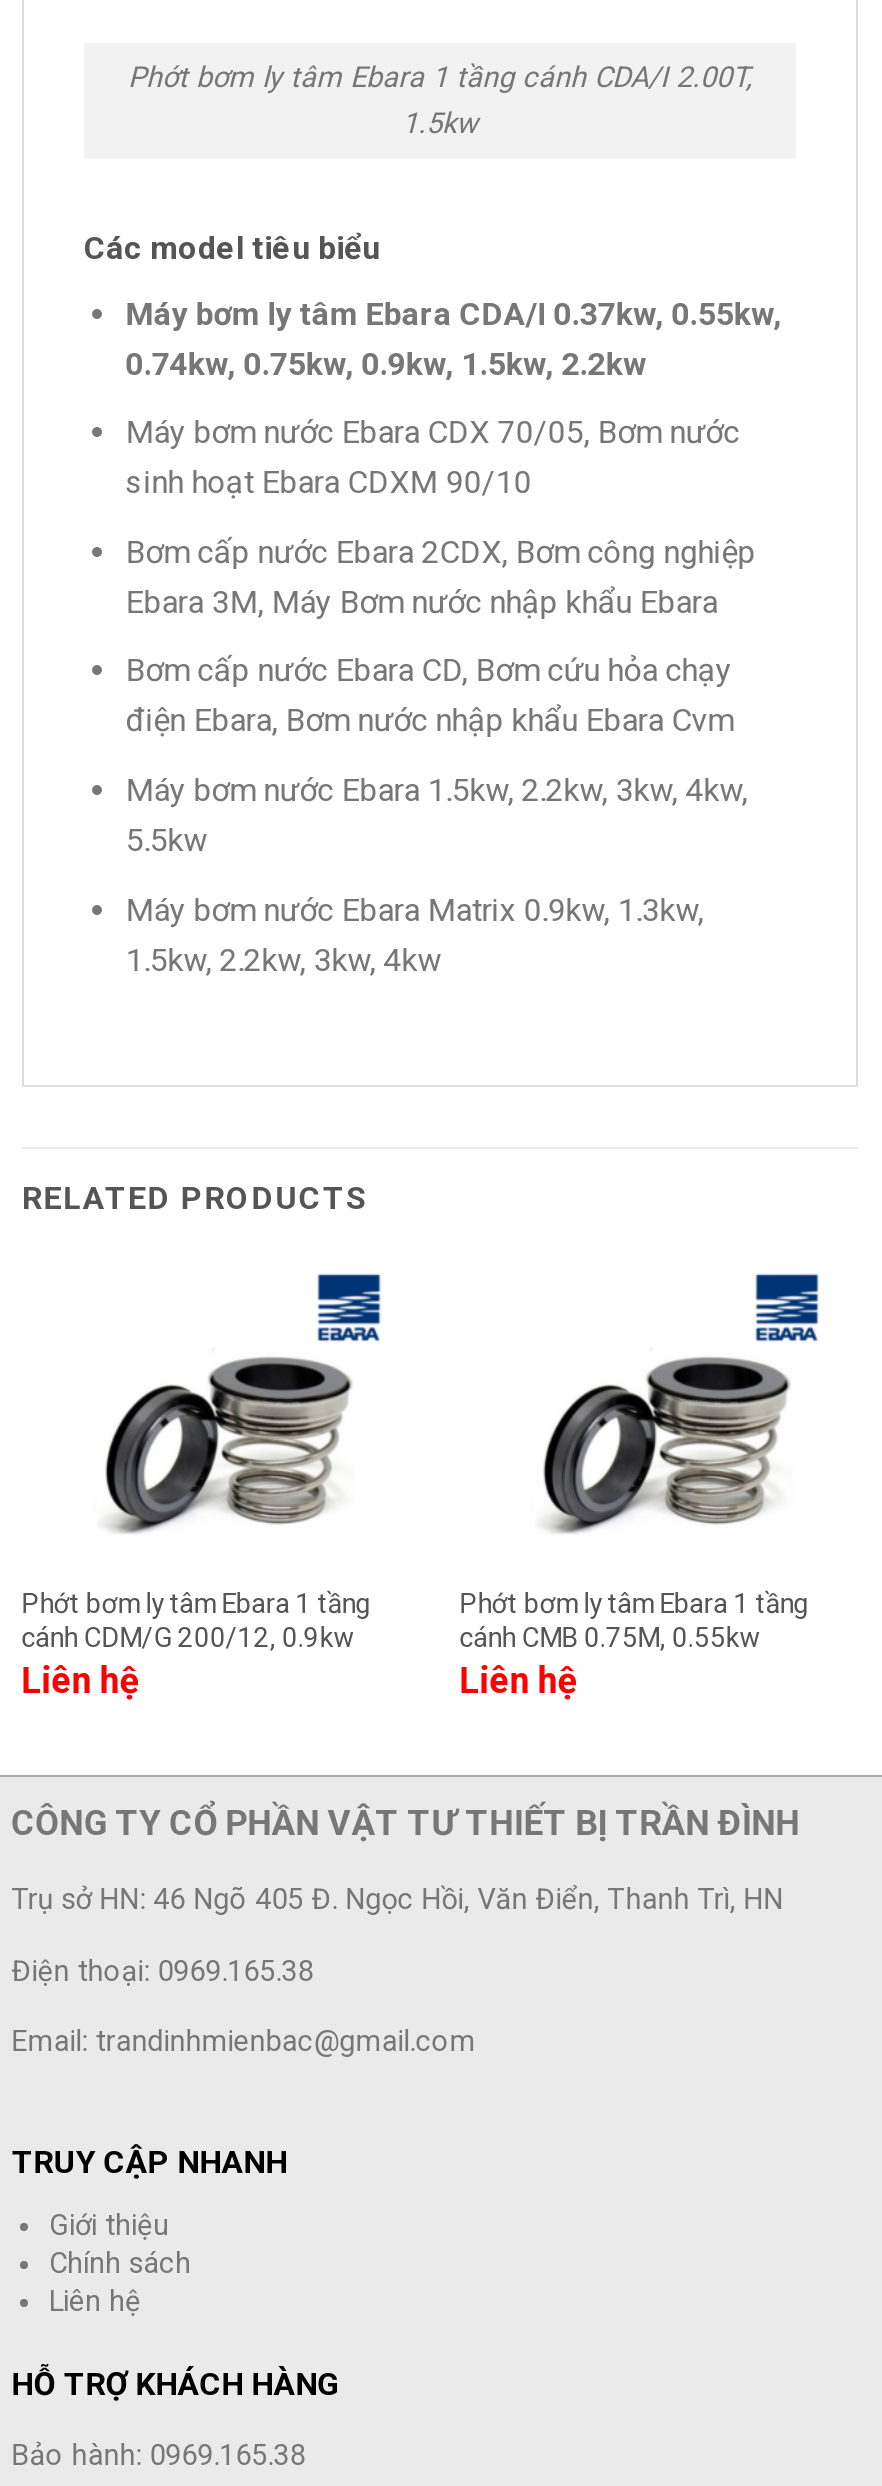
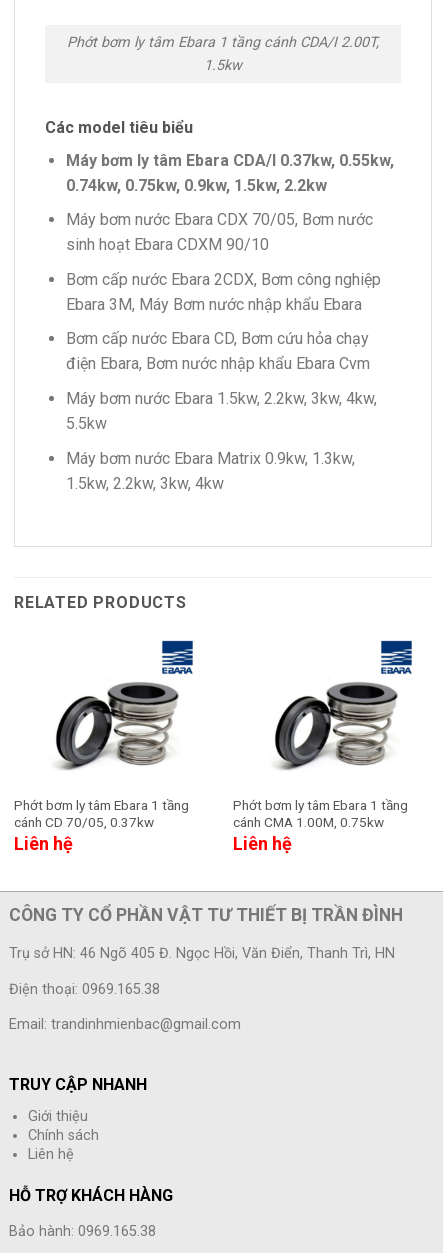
[22,1621,354,1653] cánh CDM/G 200/12, 0.9kw -> [14,814,154,830] cánh CD 70/05, 0.37kw
[460,1621,760,1653] cánh CMB 0.75M, 0.55kw -> [233,814,384,830] cánh CMA 1.00M, 0.75kw

